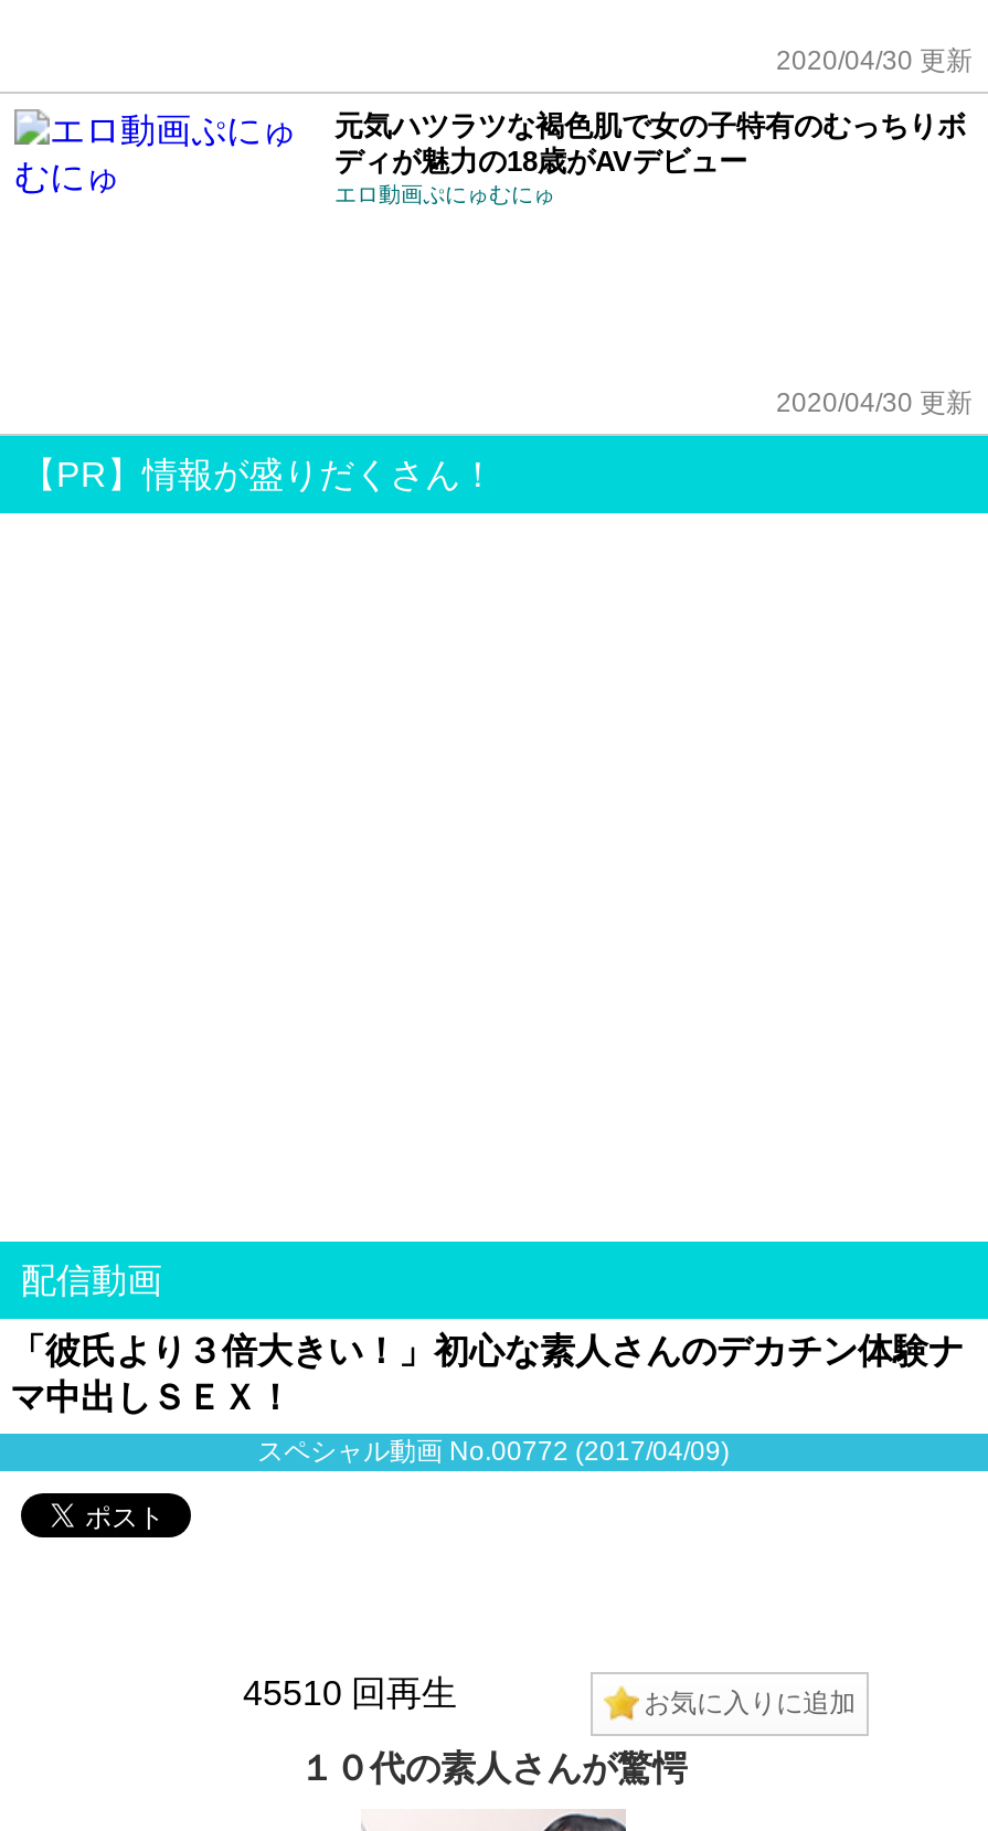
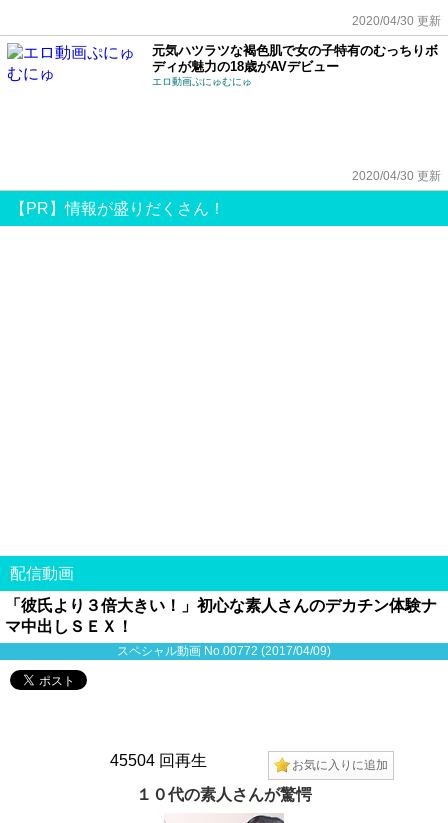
[243,1674,457,1712] 45510 回再生 -> [110,752,207,769] 45504 回再生

